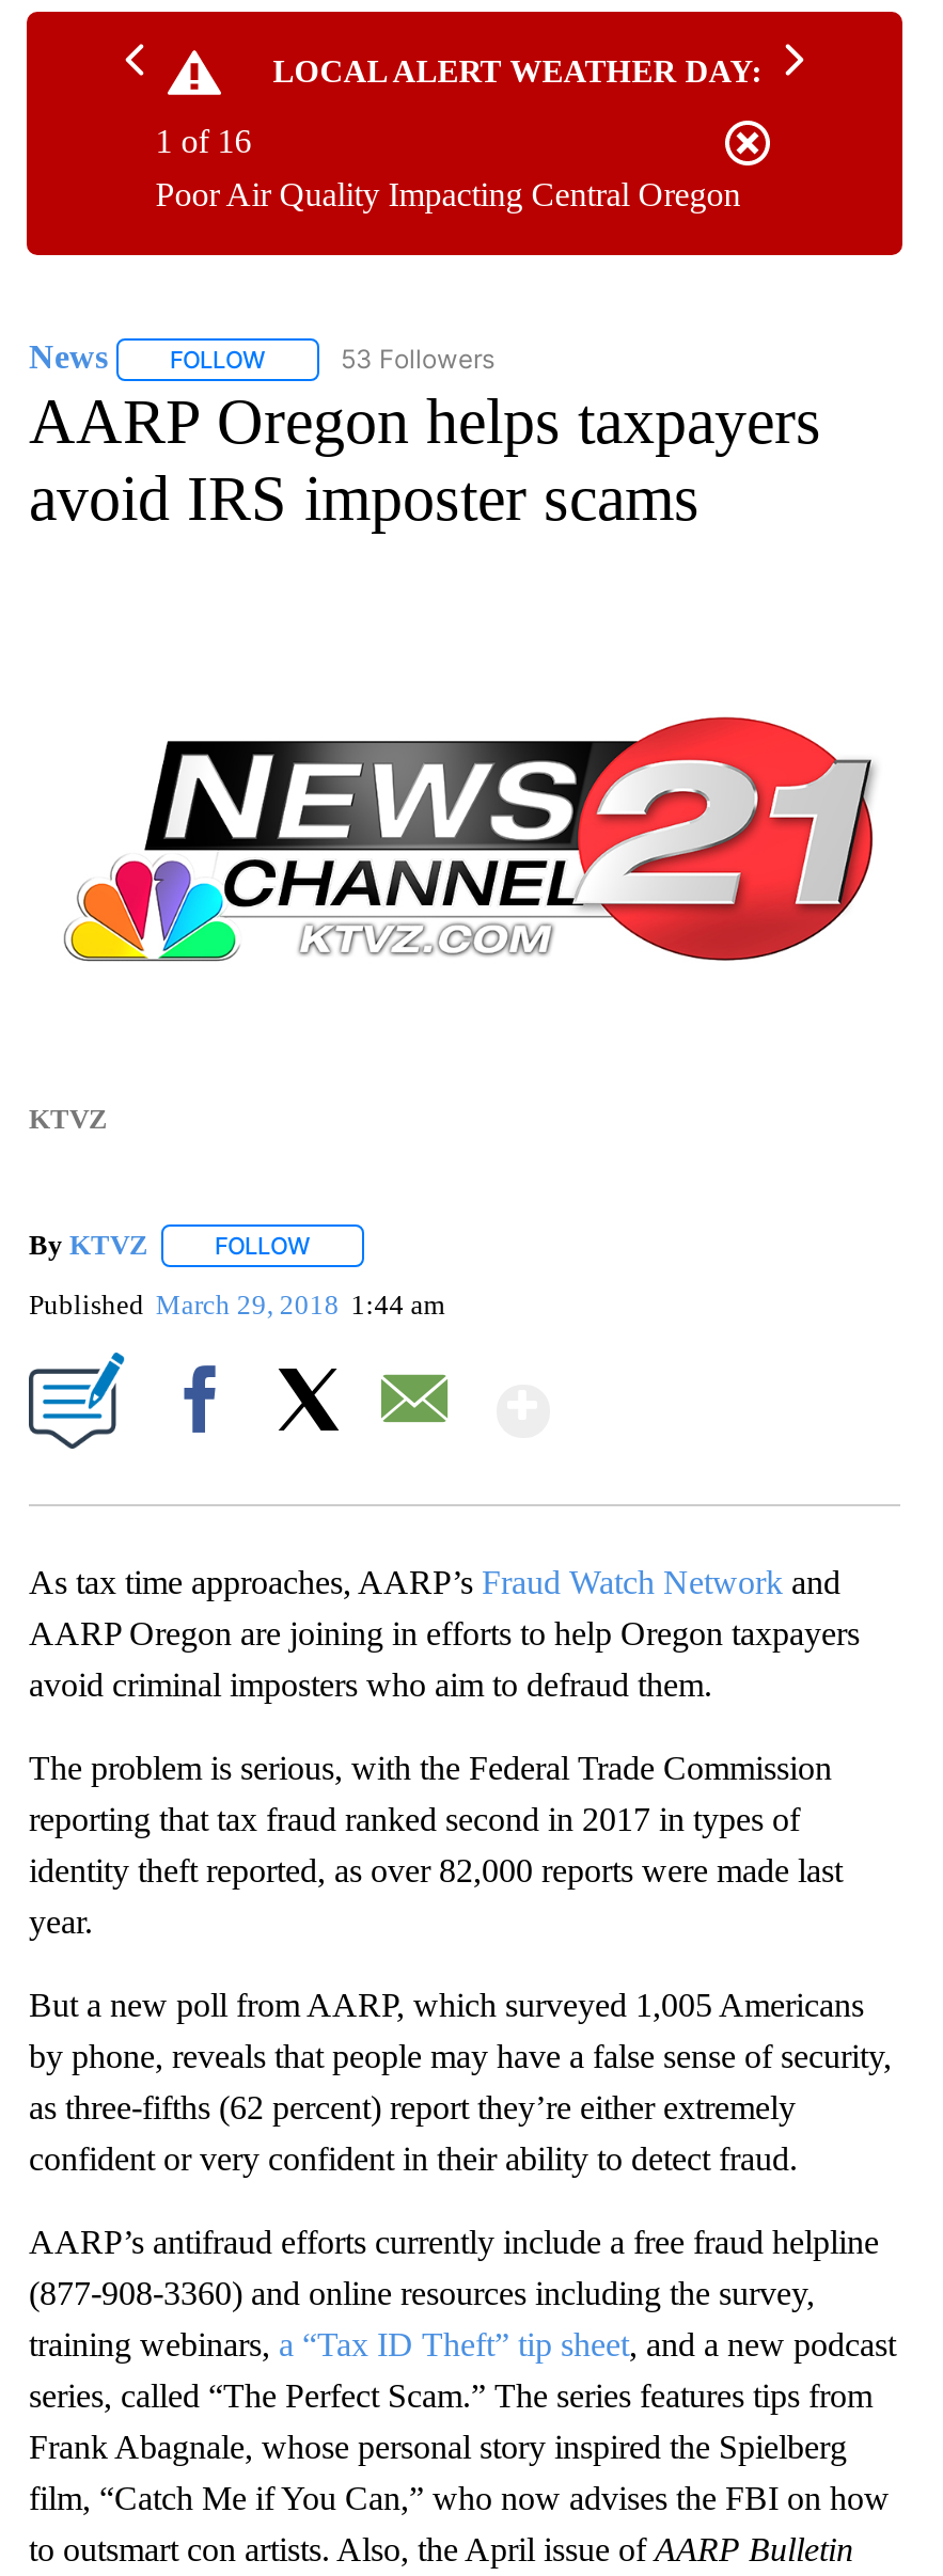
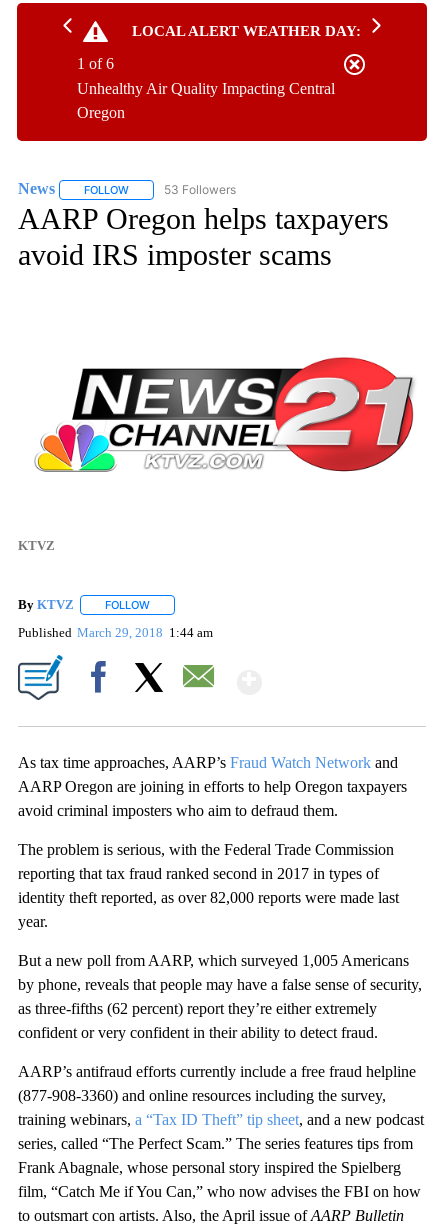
[155,123,251,159] 1 of 16 -> [77,55,114,72] 1 of 6
[155,177,741,213] Poor Air Quality Impacting Central Oregon -> [77,80,335,121] Unhealthy Air Quality Impacting Central | Oregon

